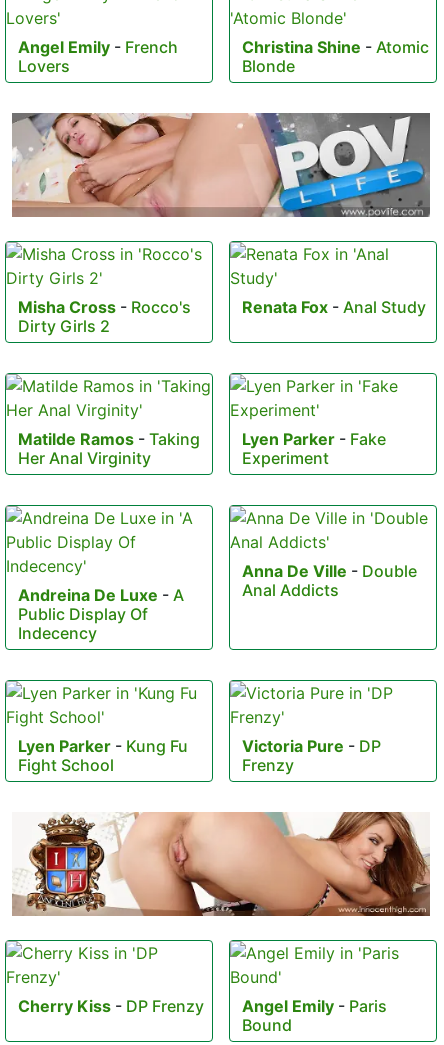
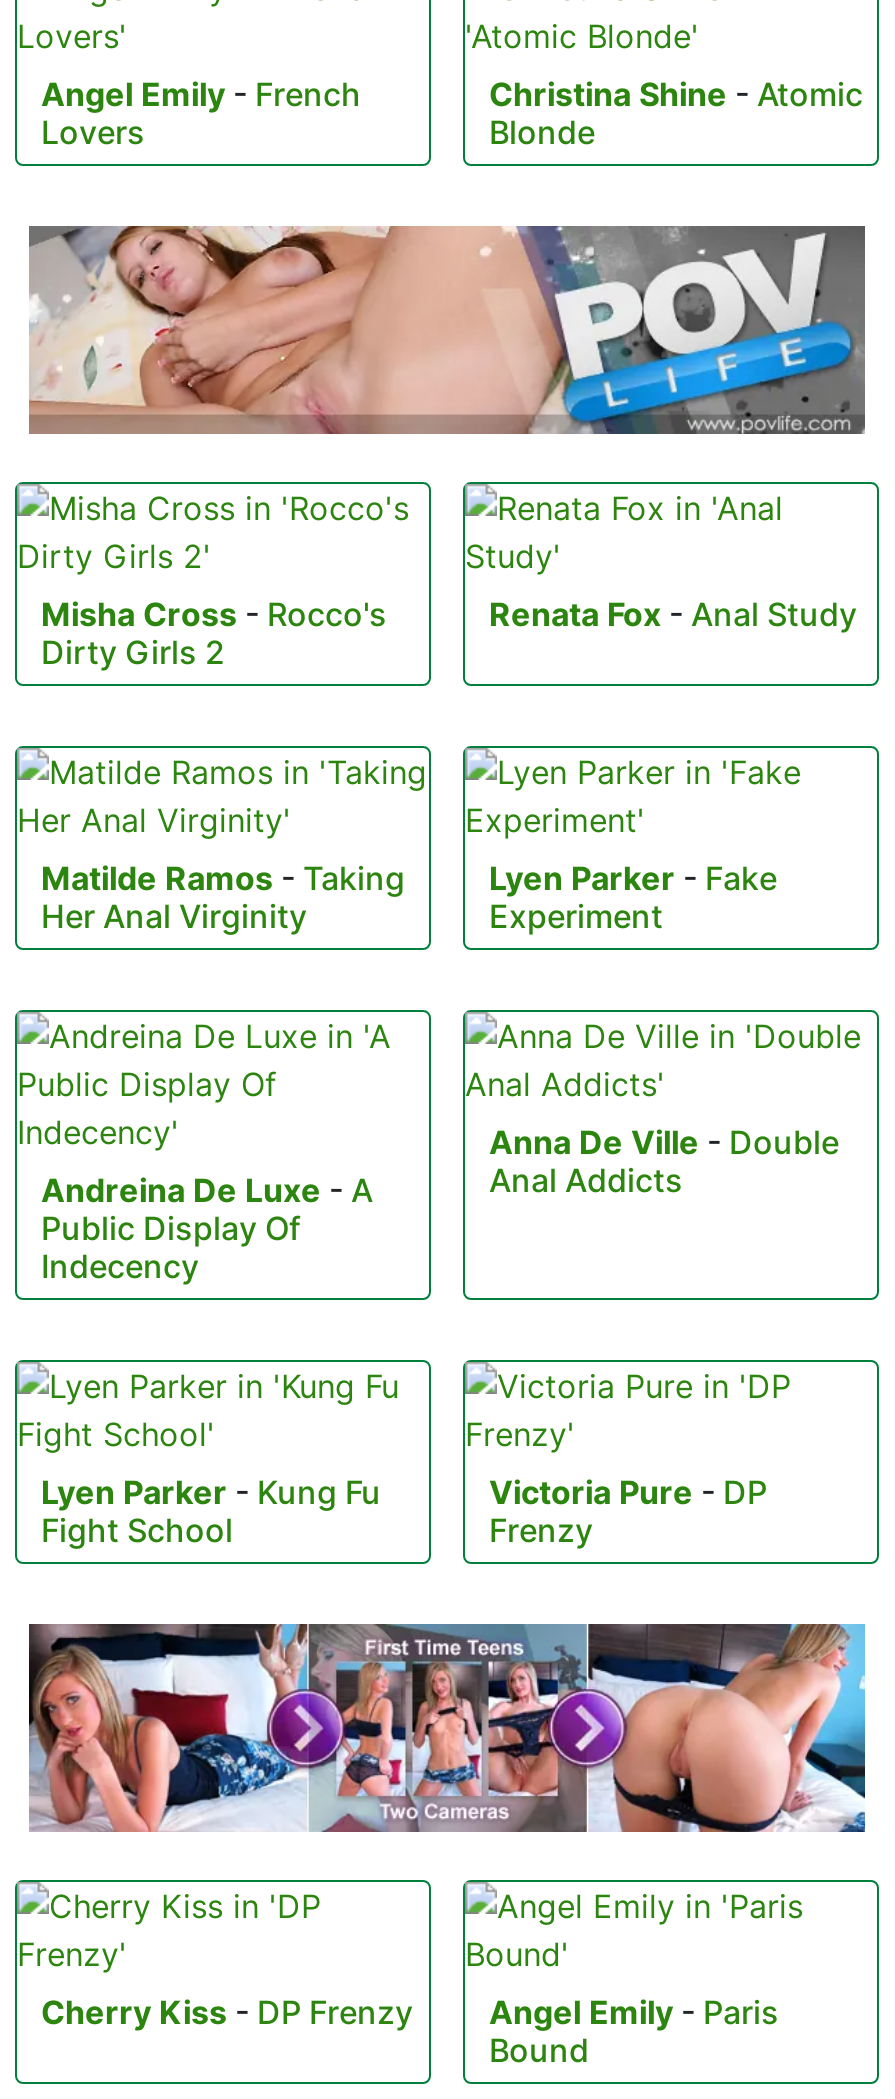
[12,811,431,917] [image] -> [27,1622,867,1834] [image]

